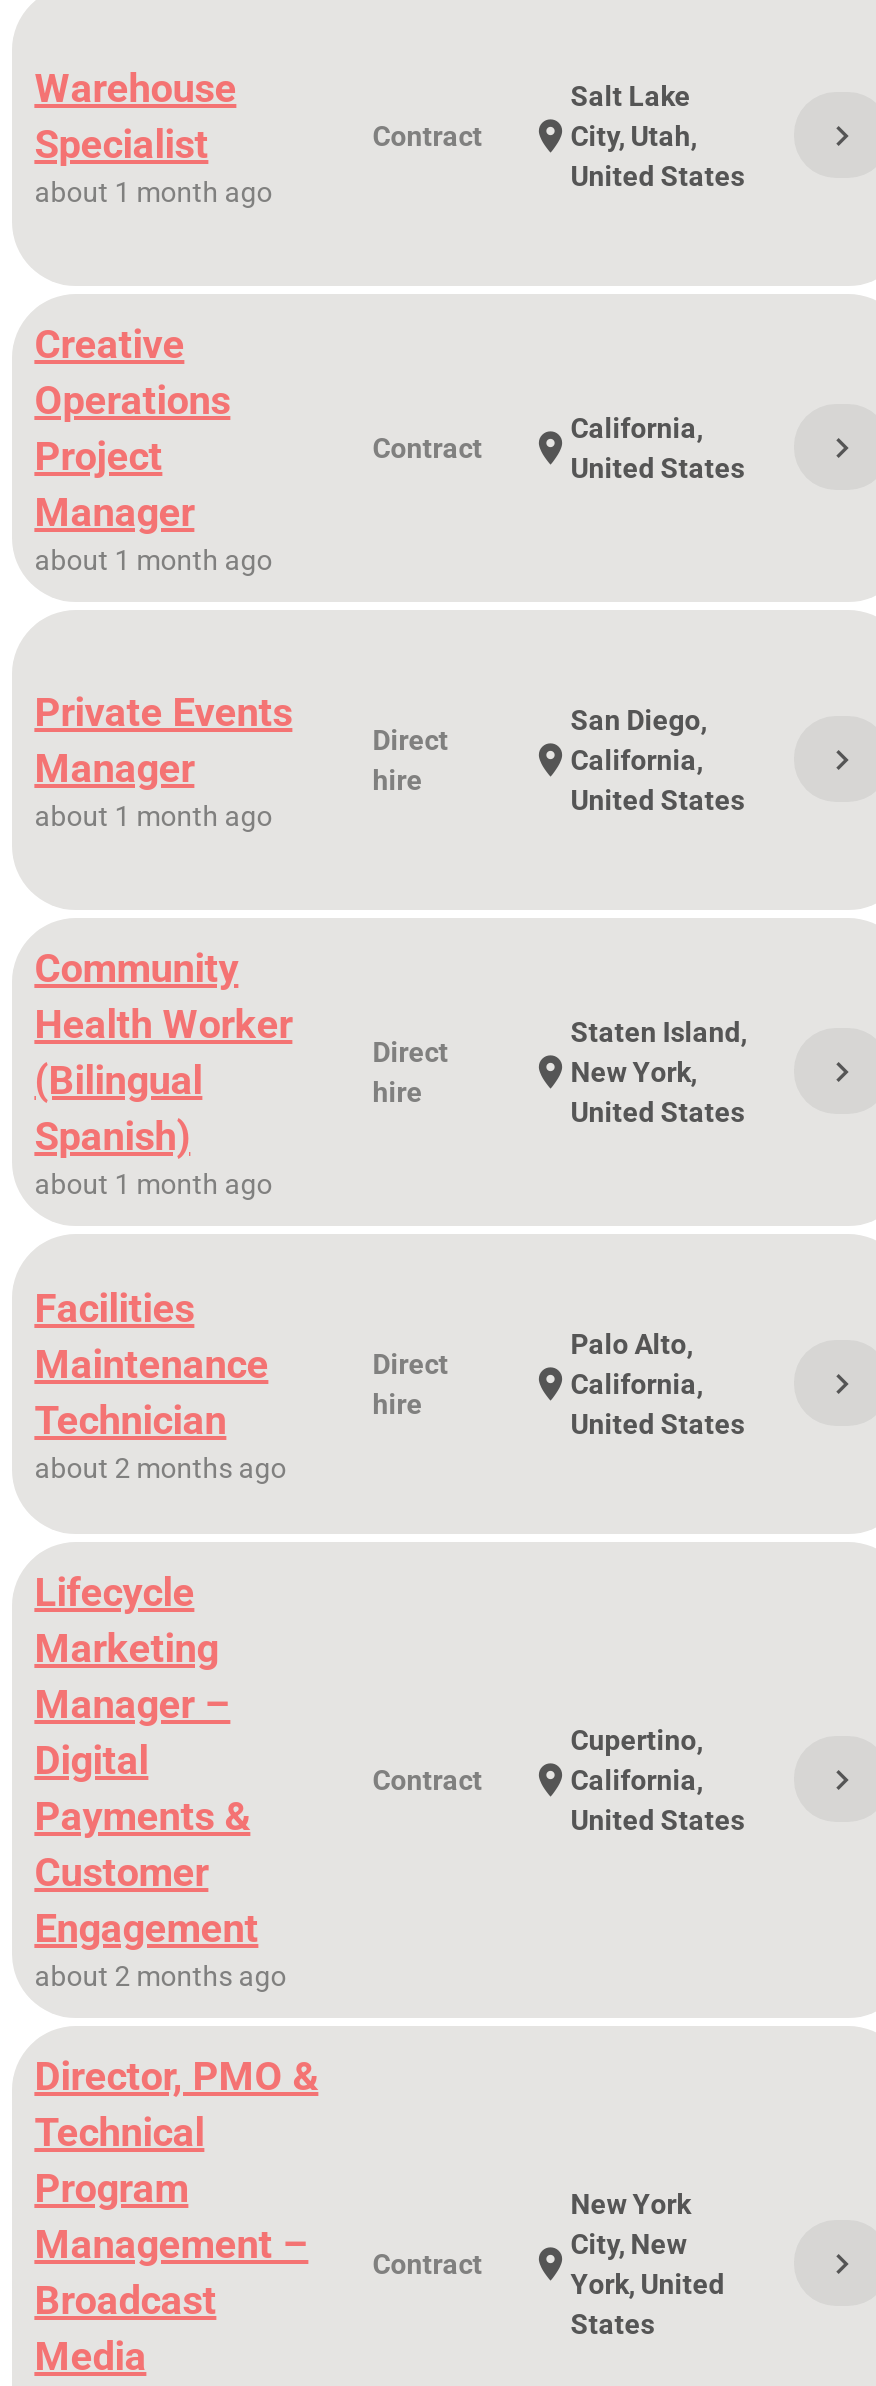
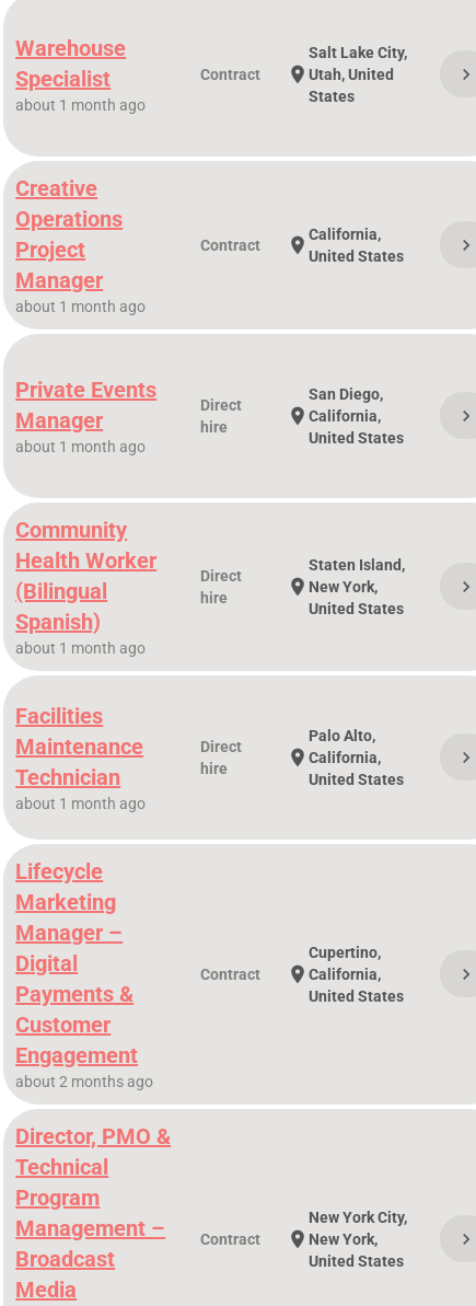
[34,1452,286,1484] about 2 months ago -> [16,795,146,812] about 1 month ago

